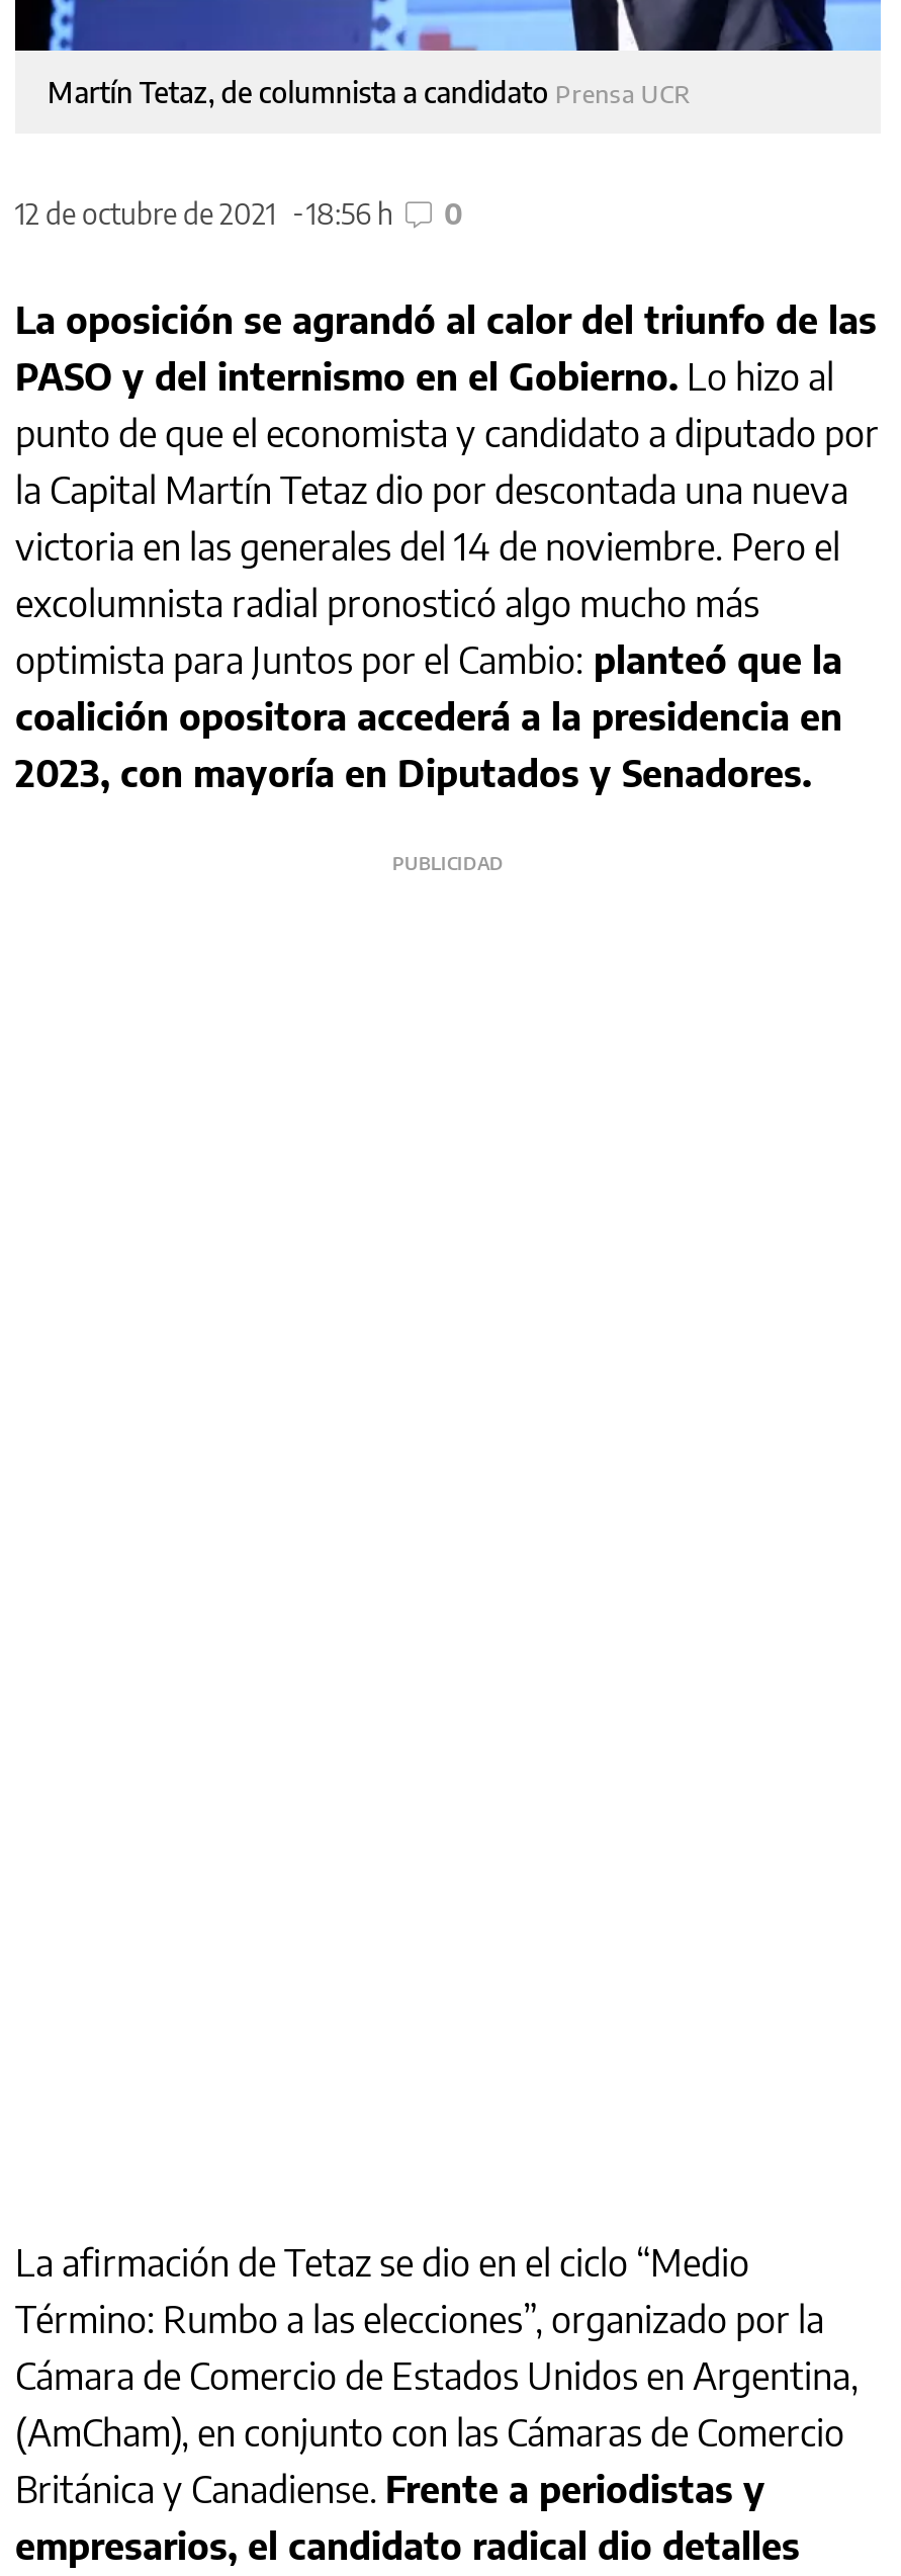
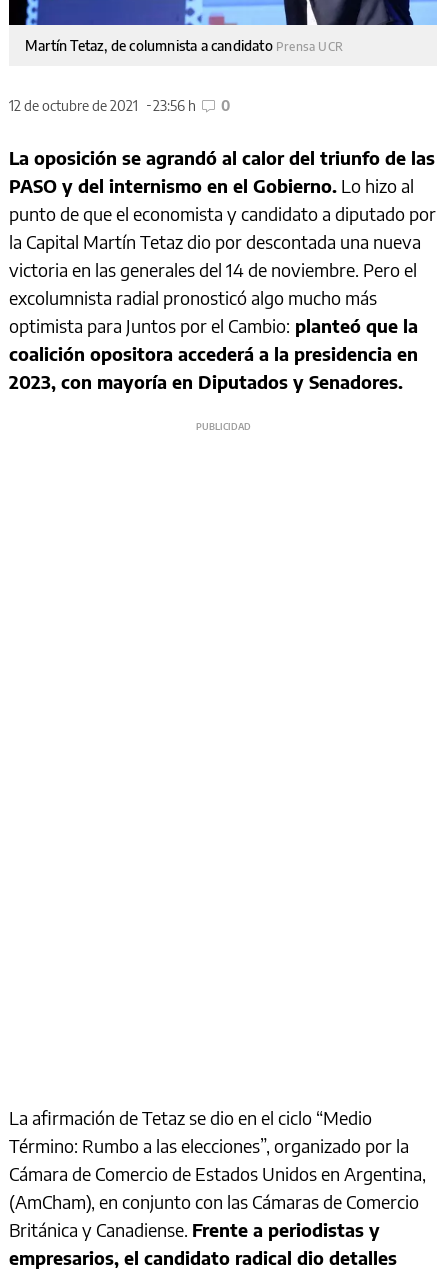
[15,197,462,231] 12 de octubre de 2021 18:56 h 0 -> [9,97,230,114] 12 de octubre de 2021 23:56 h 0

